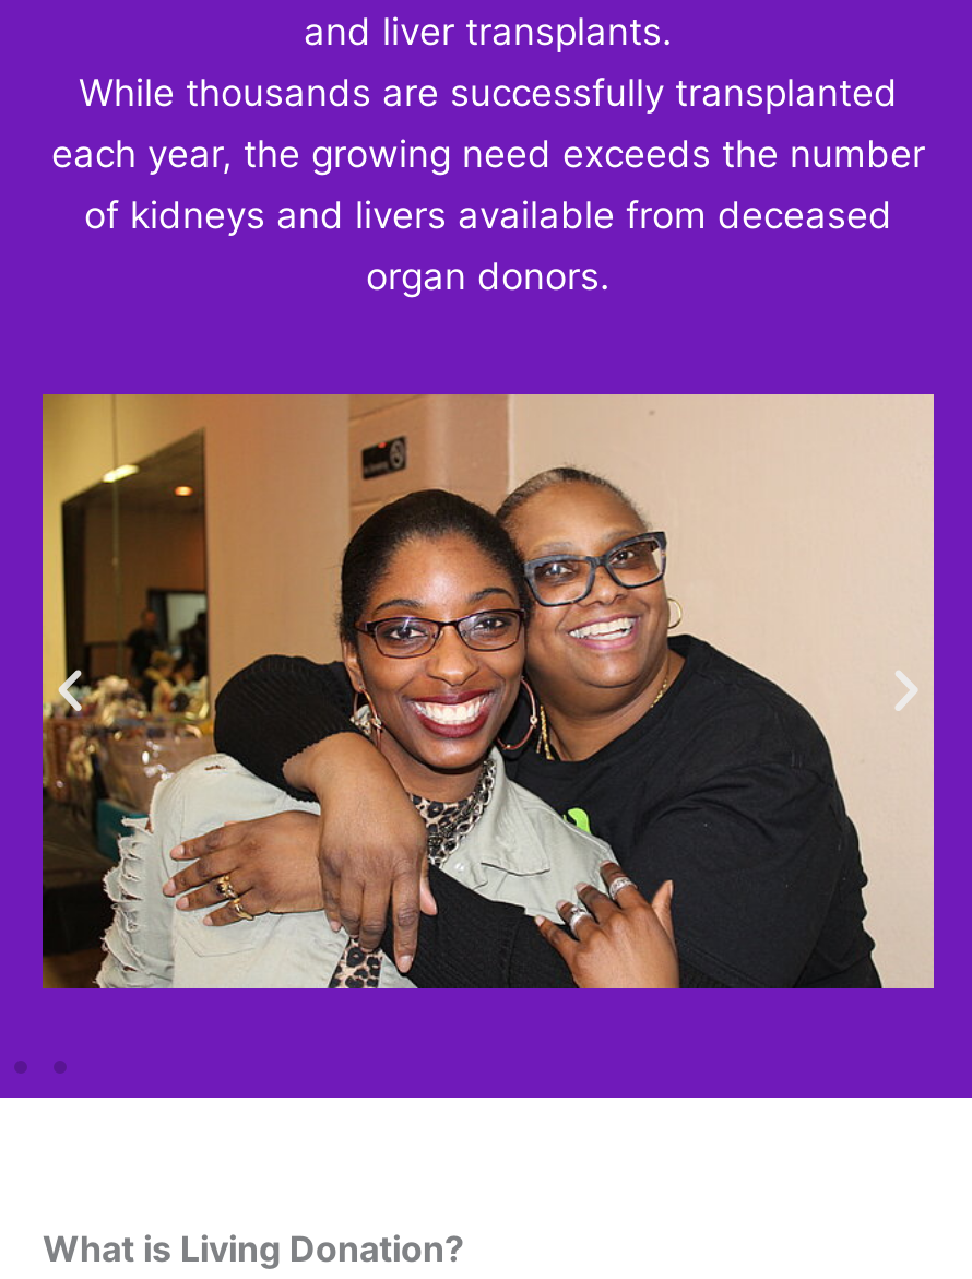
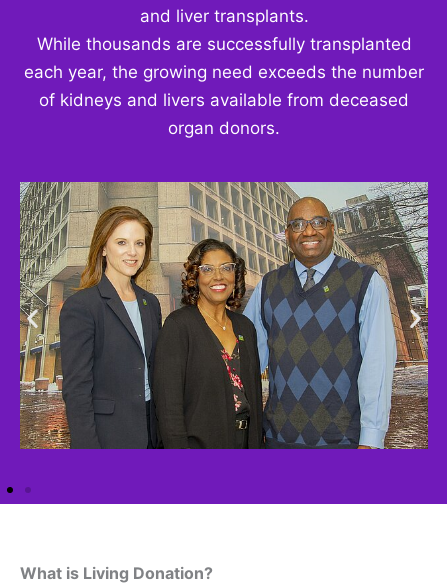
[40,392,936,991] [image] -> [19,181,429,454] [image]

